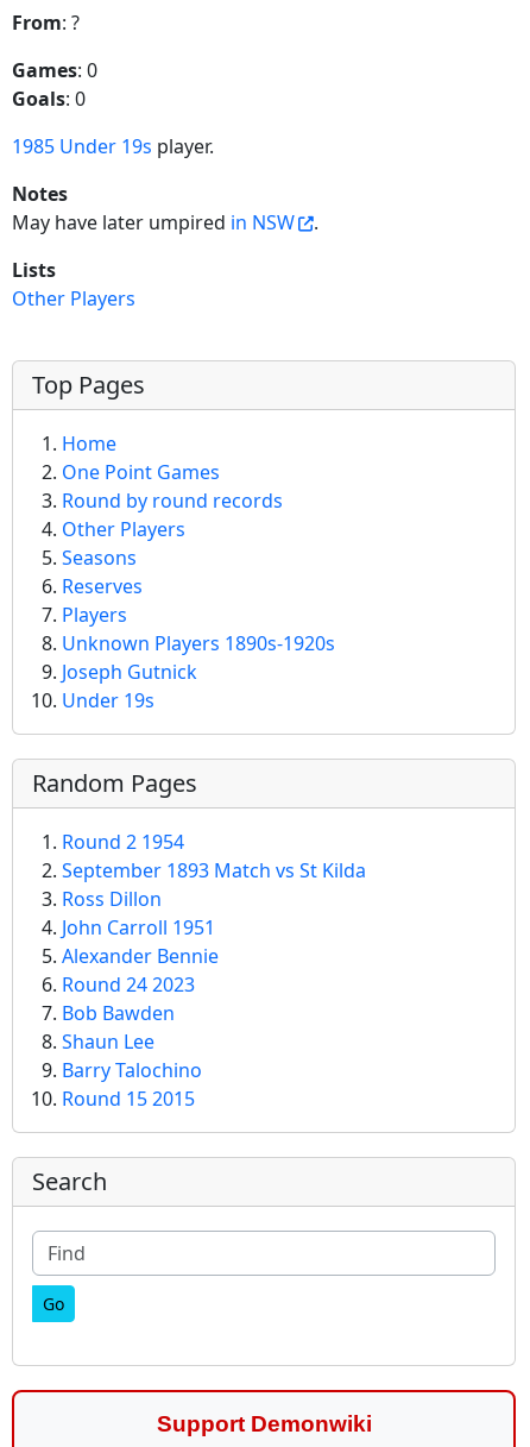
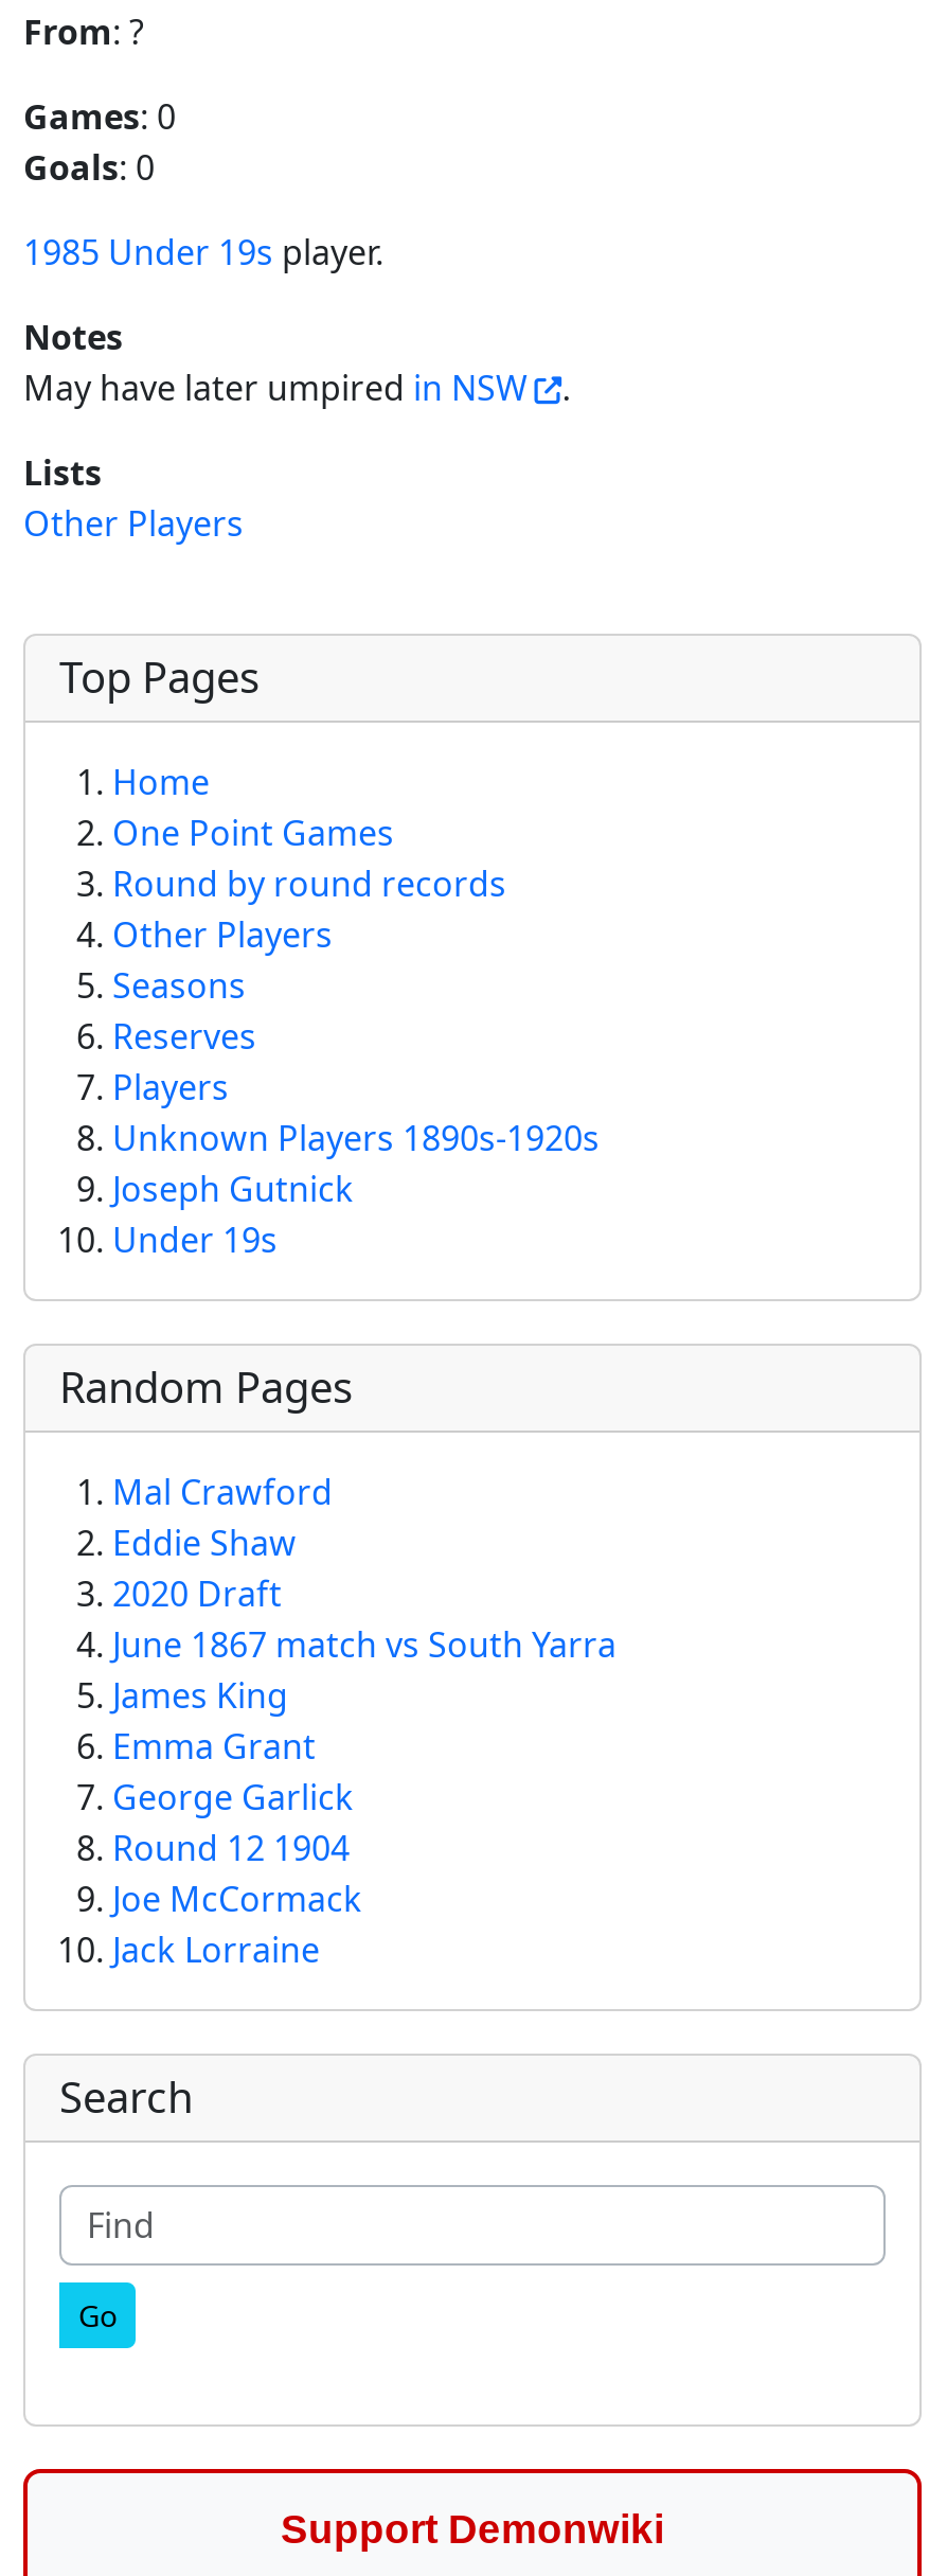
[62,829,366,1112] Round 2 1954 | September 1893 Match vs St Kilda | Ross Dillon | John Carroll 1951 | Alexander Bennie | Round 24 2023 | Bob Bawden | Shaun Lee | Barry Talochino | Round 15 2015 -> [112,1470,617,1974] Mal Crawford | Eddie Shaw | 2020 Draft | June 1867 match vs South Yarra | James King | Emma Grant | George Garlick | Round 12 1904 | Joe McCormack | Jack Lorraine

